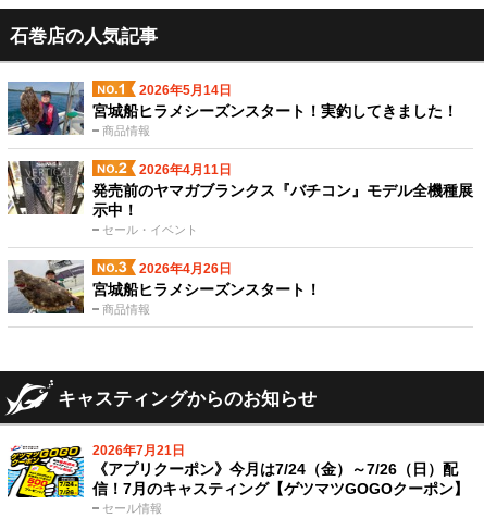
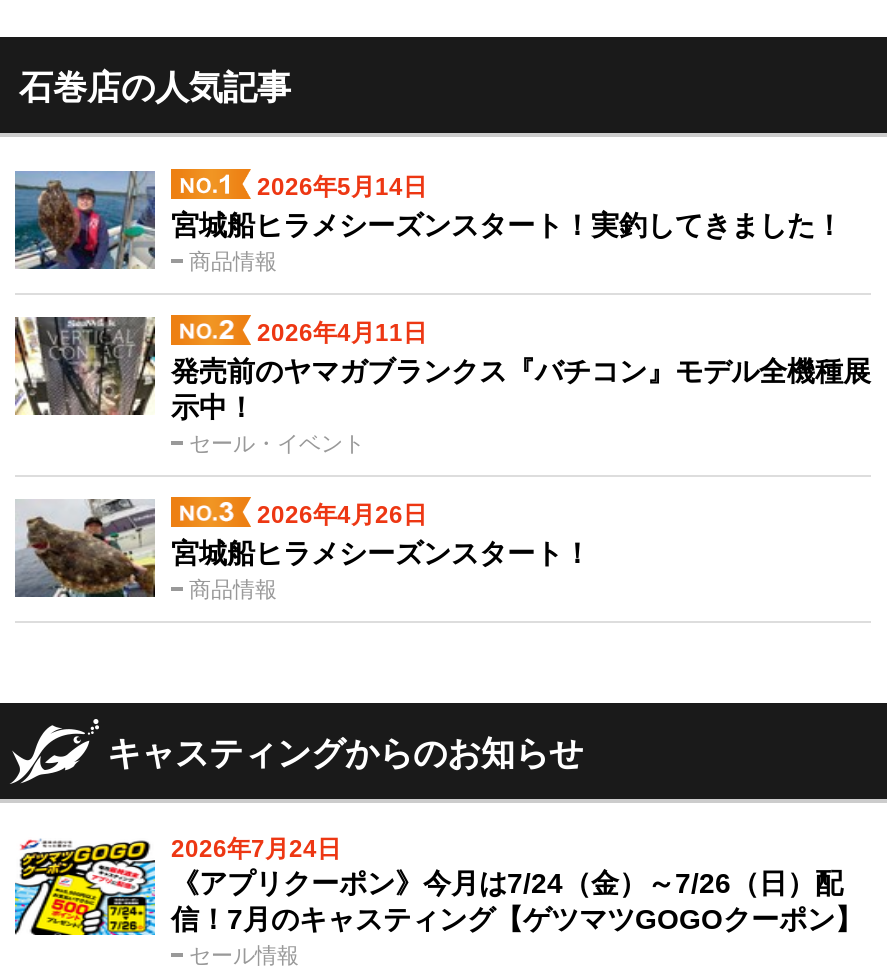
[92,443,185,458] 2026年7月21日 -> [171,835,341,863] 2026年7月24日

